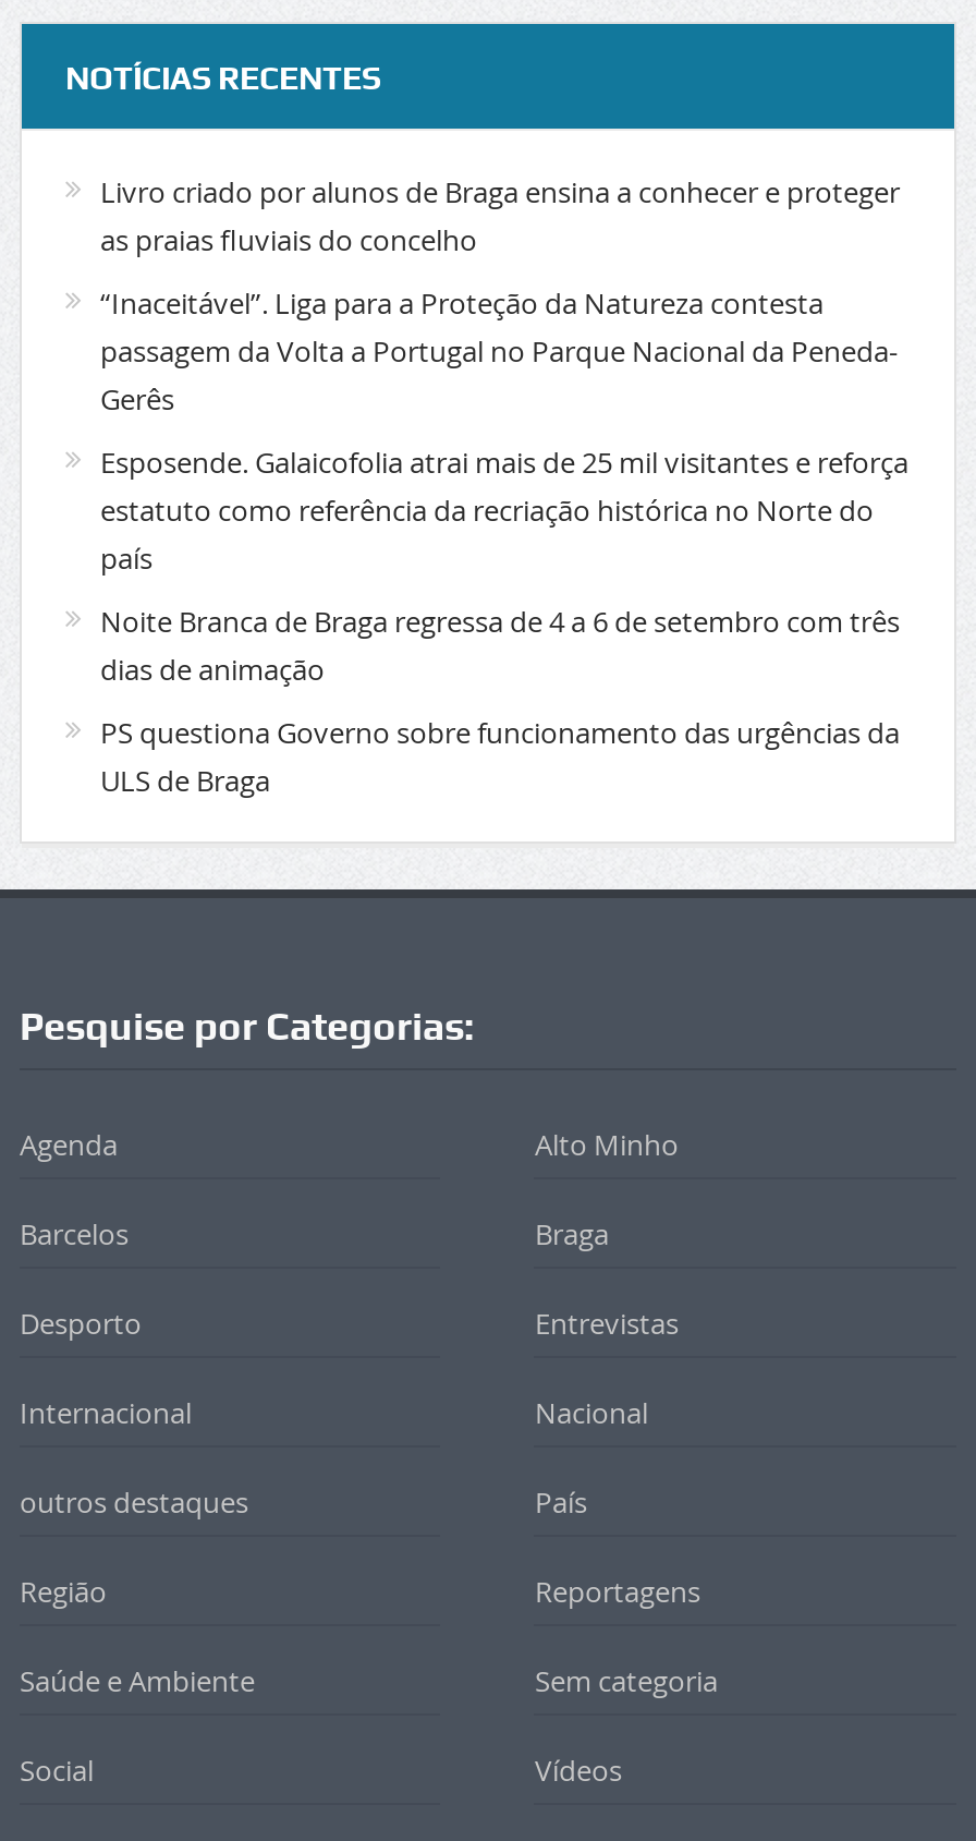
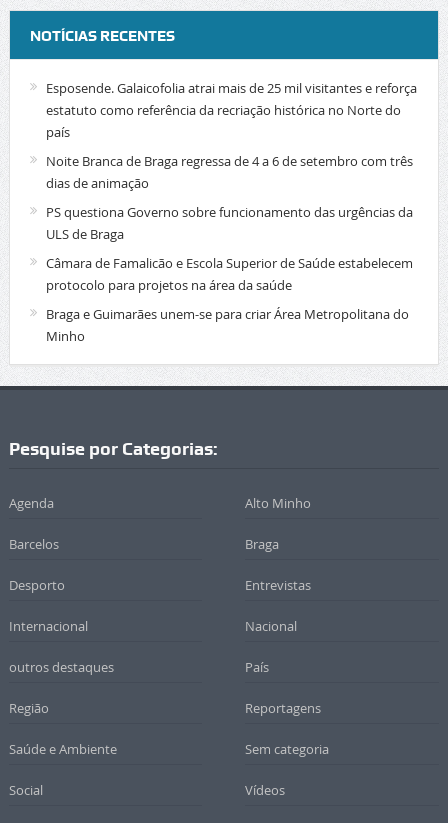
[100,172,900,418] Livro criado por alunos de Braga ensina a conhecer e proteger | as praias fluviais do concelho | “Inaceitável”. Liga para a Proteção da Natureza contesta | passagem da Volta a Portugal no Parque Nacional da Peneda- | Gerês -> none
moved [100,442,908,800] -> [46,79,417,243]: Esposende. Galaicofolia atrai mais de 25 mil visitantes e reforça | estatuto como referência da recriação histórica no Norte do | país | Noite Branca de Braga regressa de 4 a 6 de setembro com três | dias de animação | PS questiona Governo sobre funcionamento das urgências da | ULS de Braga
none -> [46,254,413,345] Câmara de Famalicão e Escola Superior de Saúde estabelecem | protocolo para projetos na área da saúde | Braga e Guimarães unem-se para criar Área Metropolitana do | Minho

